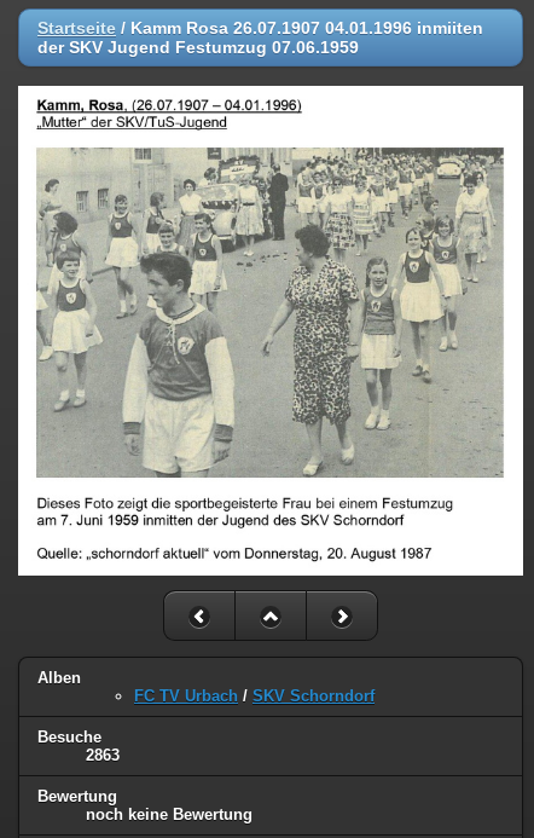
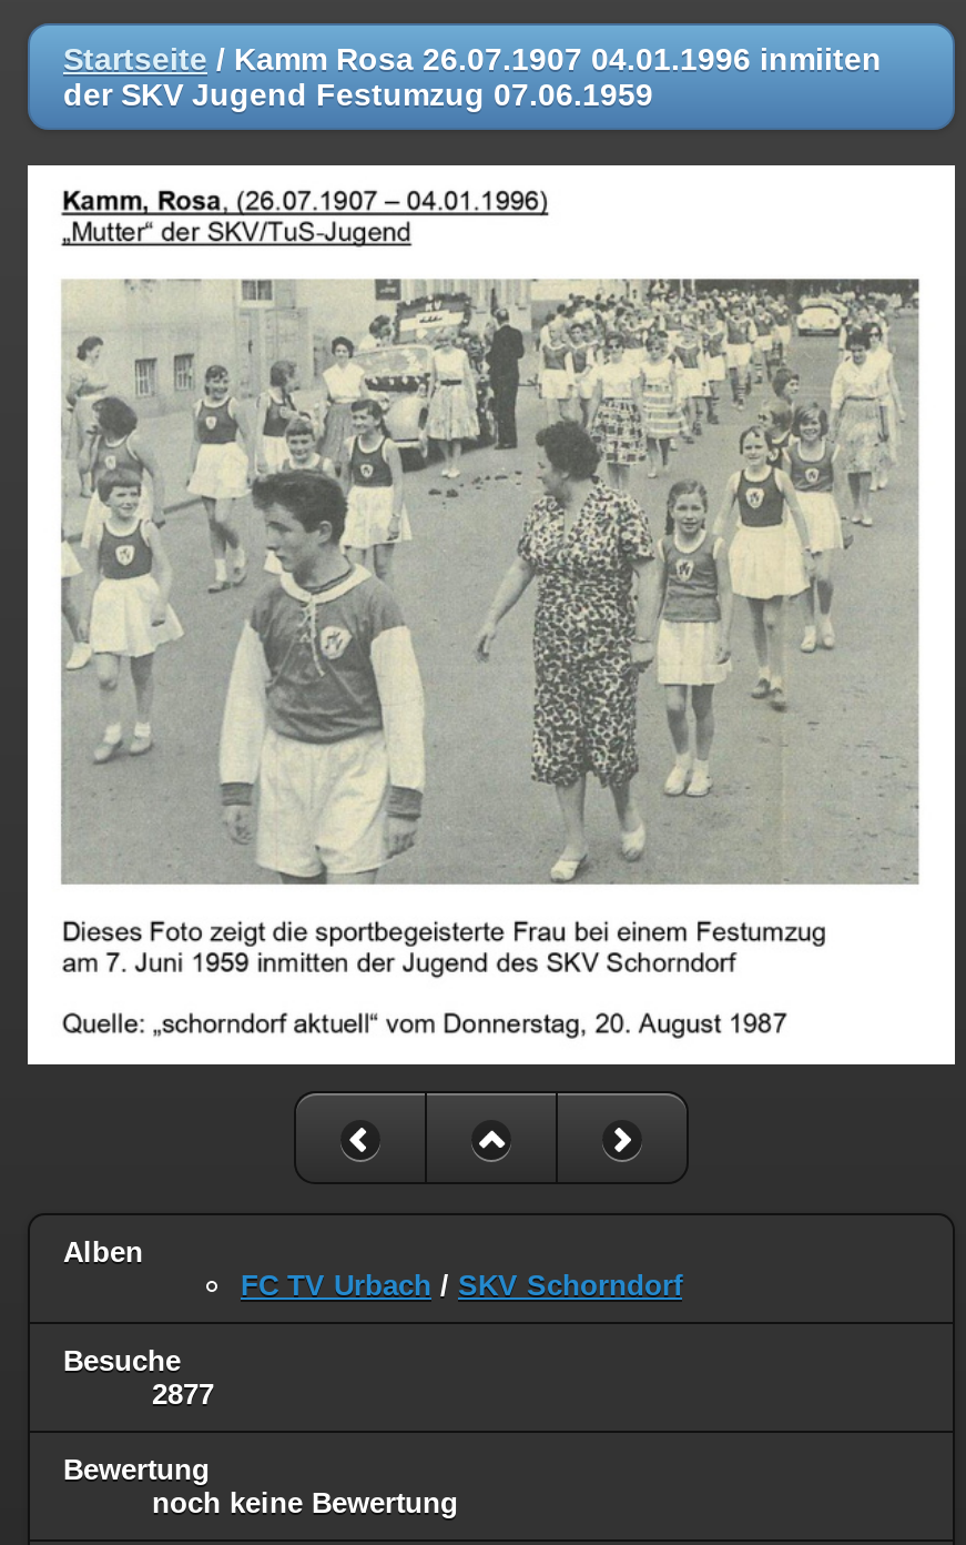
[86,746,120,764] 2863 -> [152,1377,214,1410] 2877

